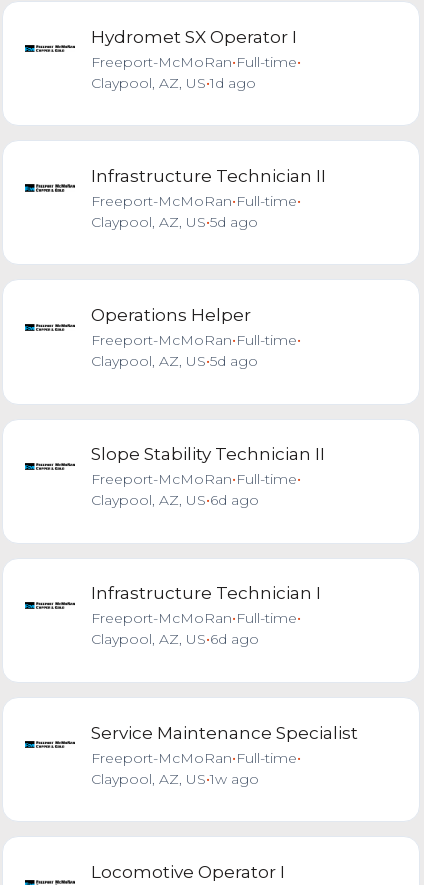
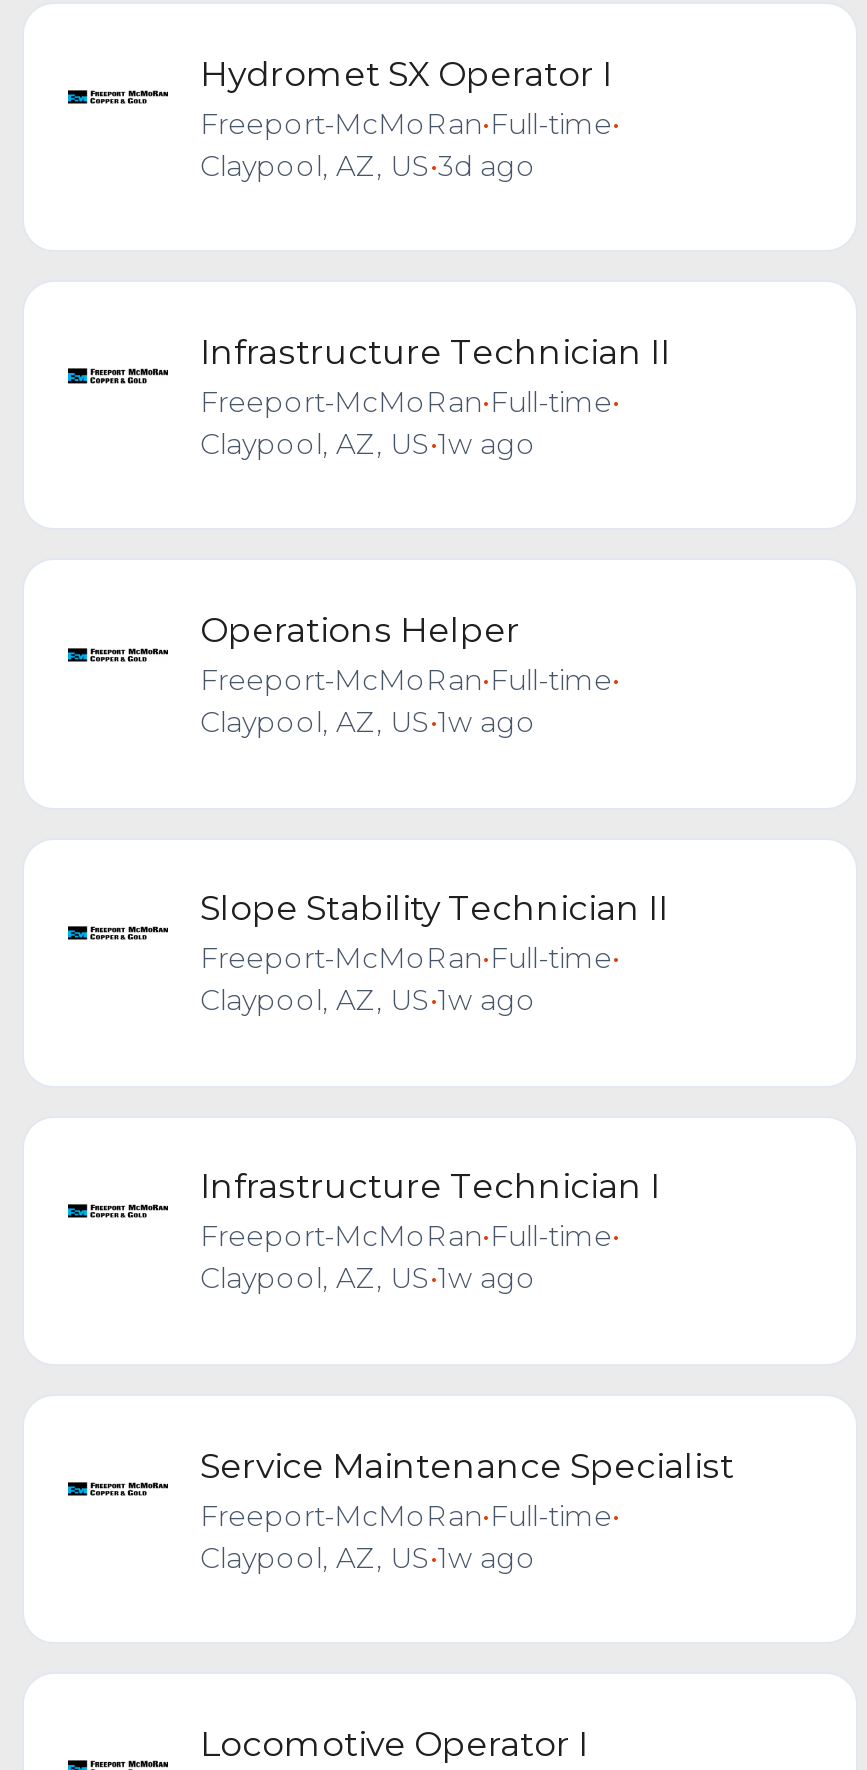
[91,74,256,92] Claypool, AZ, US•1d ago -> [200,147,536,183] Claypool, AZ, US•3d ago
[91,213,258,231] Claypool, AZ, US•5d ago -> [200,426,536,462] Claypool, AZ, US•1w ago
[91,352,258,370] Claypool, AZ, US•5d ago -> [200,704,536,740] Claypool, AZ, US•1w ago
[91,491,259,509] Claypool, AZ, US•6d ago -> [200,982,536,1018] Claypool, AZ, US•1w ago
[91,630,259,648] Claypool, AZ, US•6d ago -> [200,1261,536,1297] Claypool, AZ, US•1w ago

